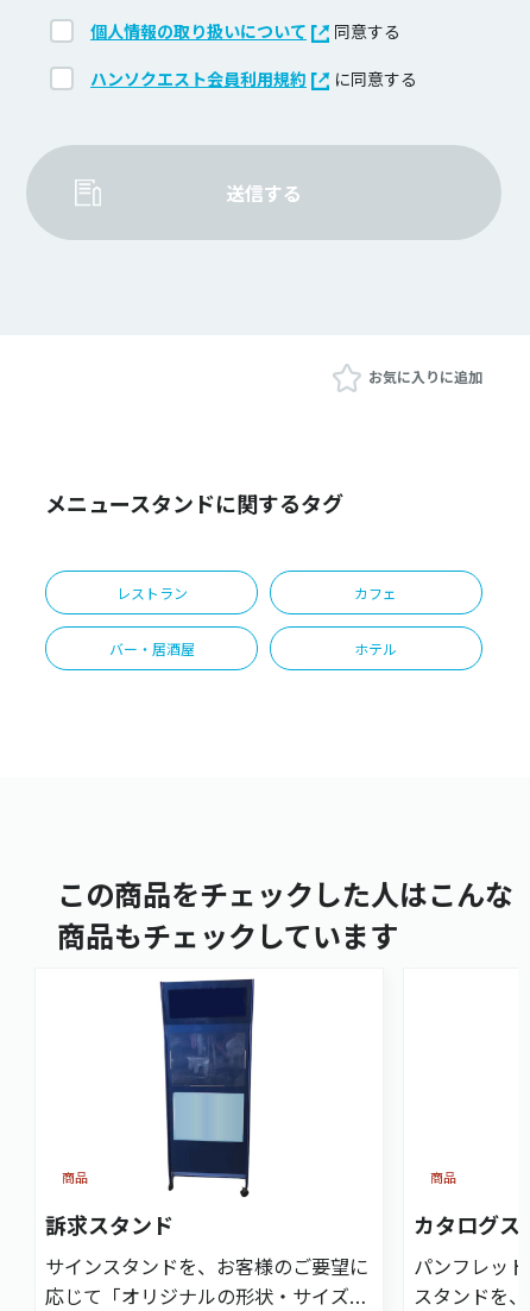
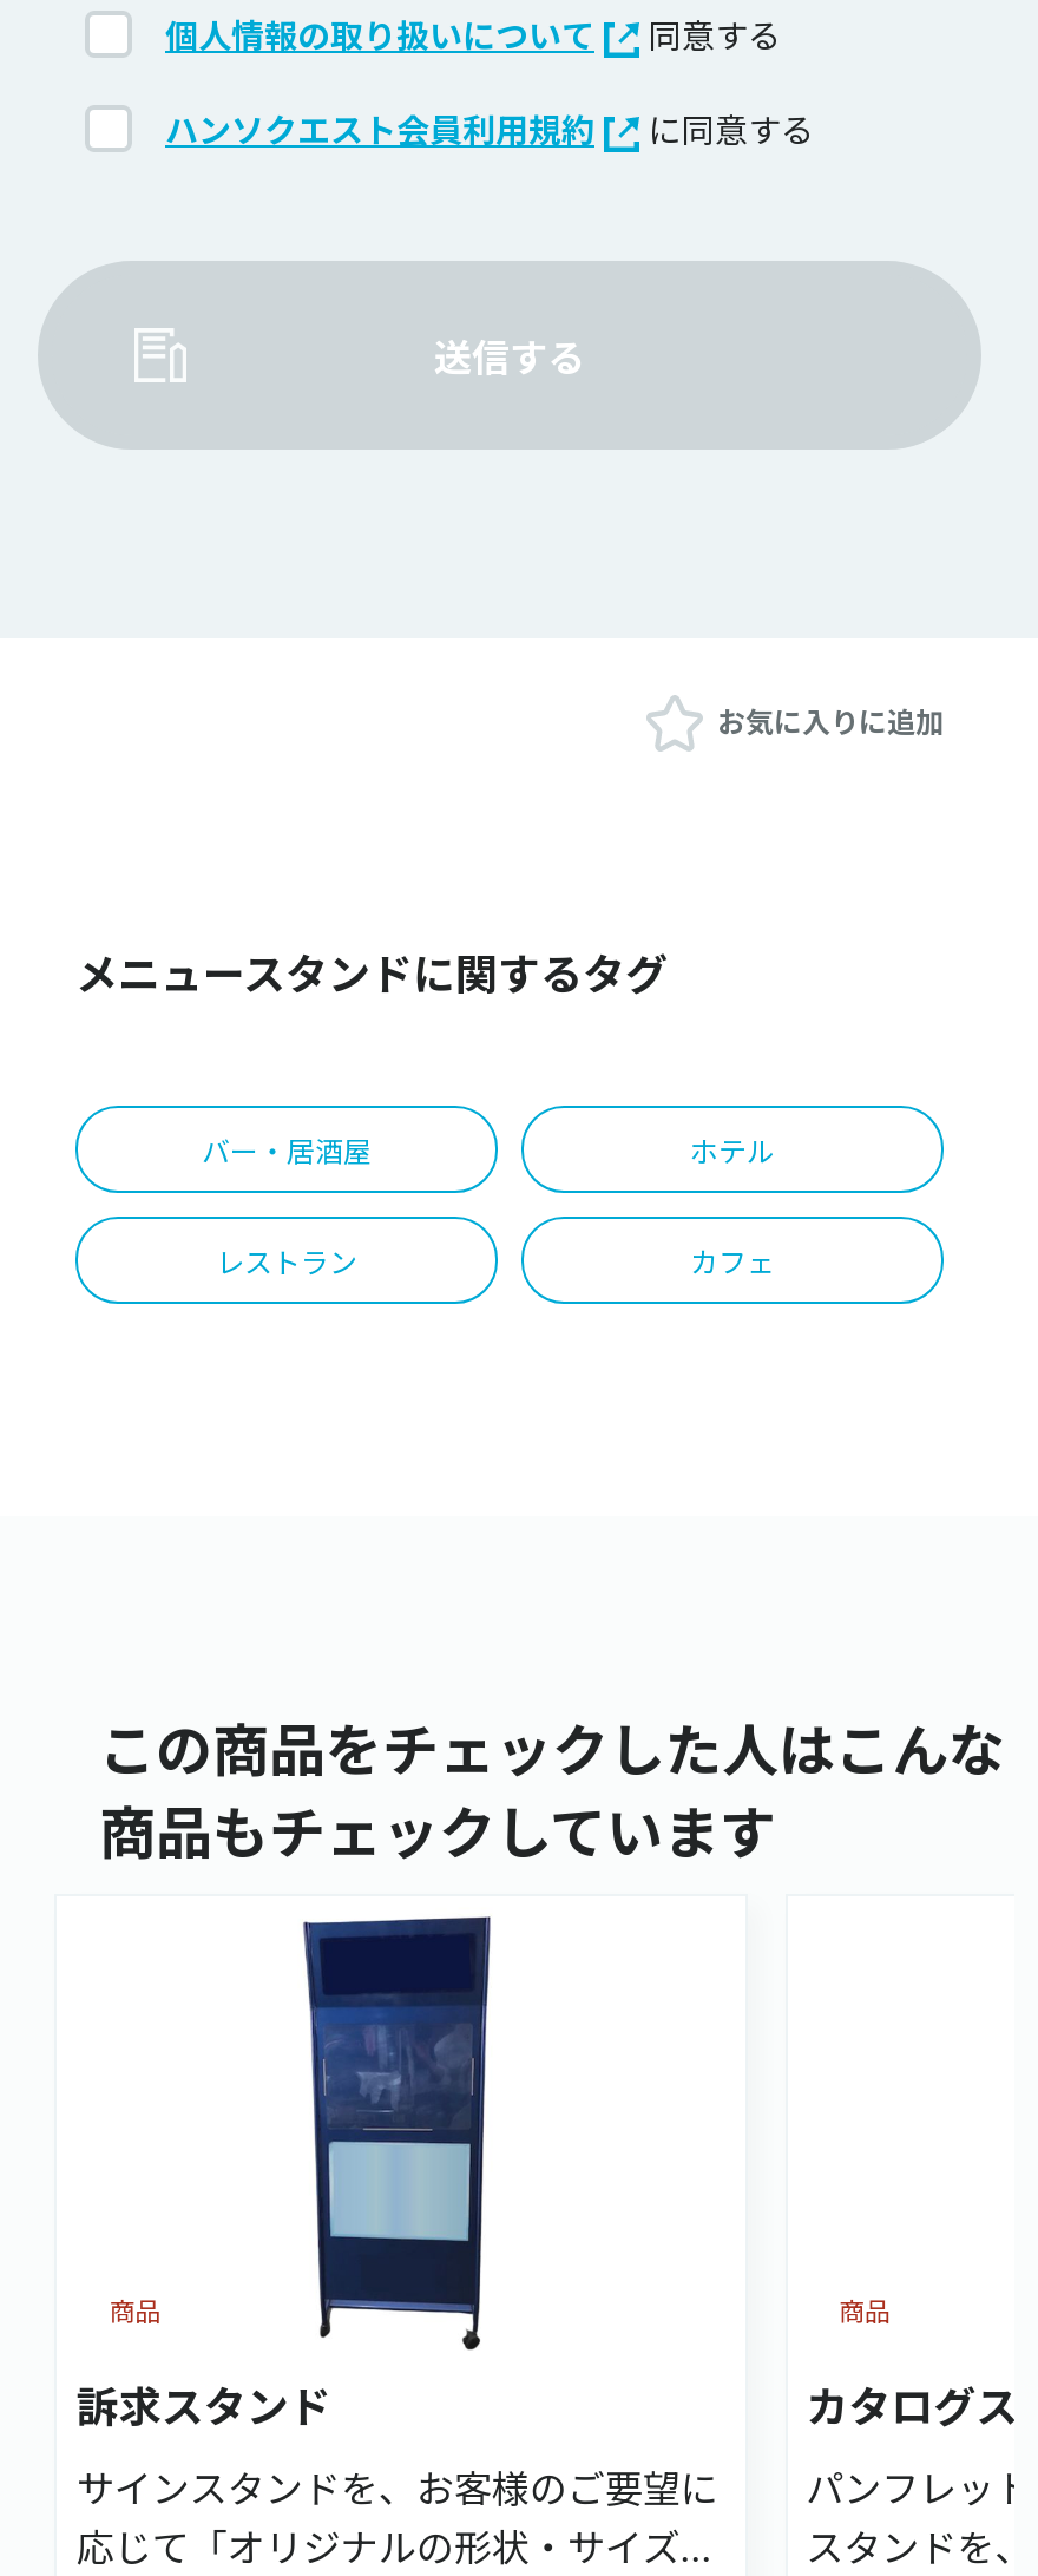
moved [116,585,397,603] -> [216,1245,775,1280]: レストラン | カフェ
moved [109,641,397,658] -> [202,1134,775,1169]: バー・居酒屋 | ホテル

